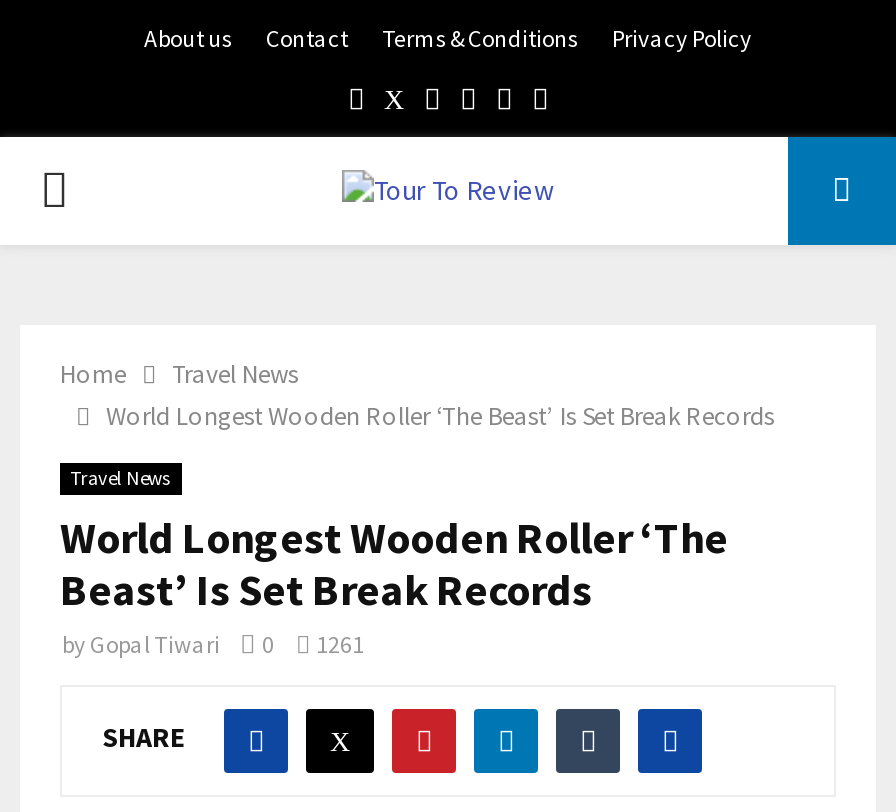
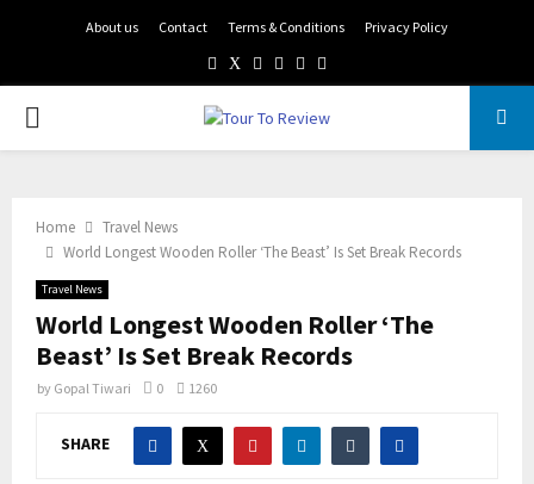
[62,629,364,659] by Gopal Tiwari 0 1261 -> [37,379,217,397] by Gopal Tiwari 0 1260

